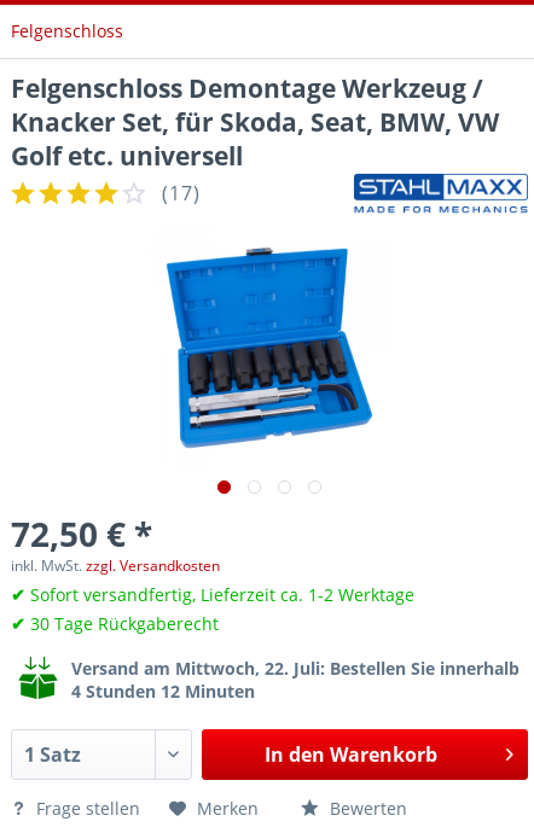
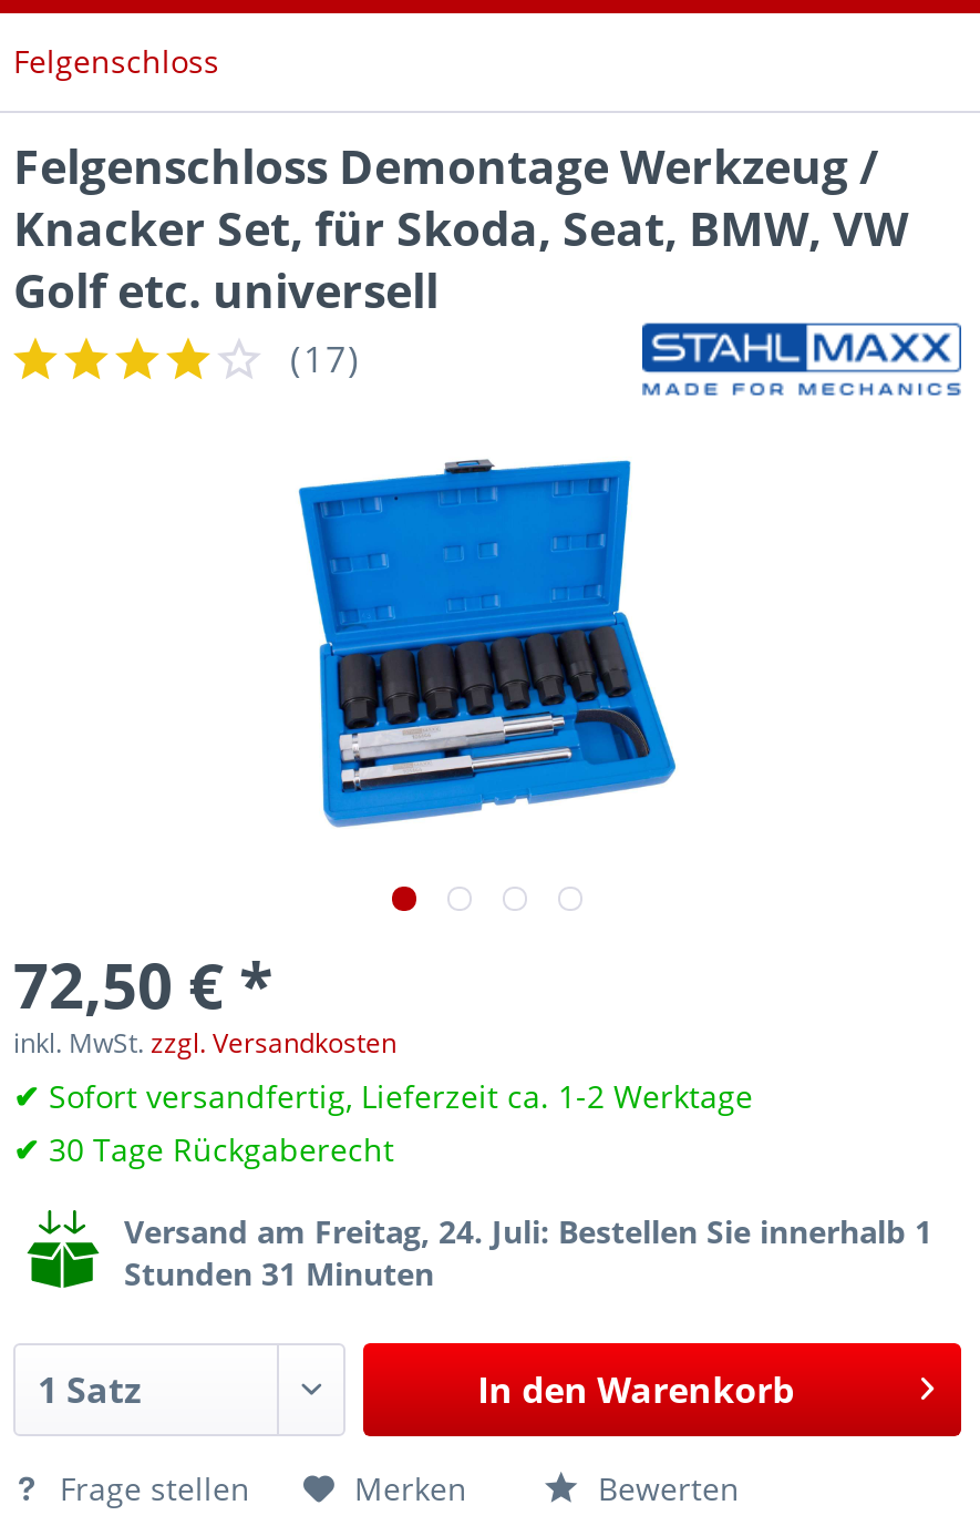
[71,657,520,703] Versand am Mittwoch, 22. Juli: Bestellen Sie innerhalb | 4 Stunden 12 Minuten -> [124,1210,932,1294] Versand am Freitag, 24. Juli: Bestellen Sie innerhalb 1 | Stunden 31 Minuten

